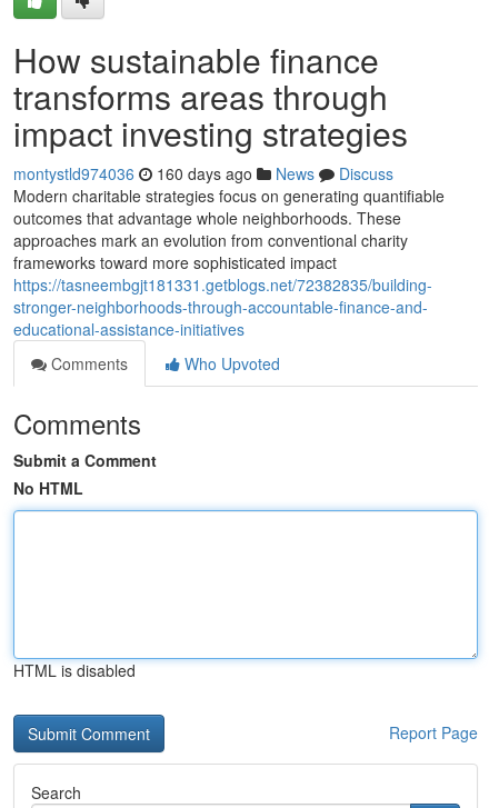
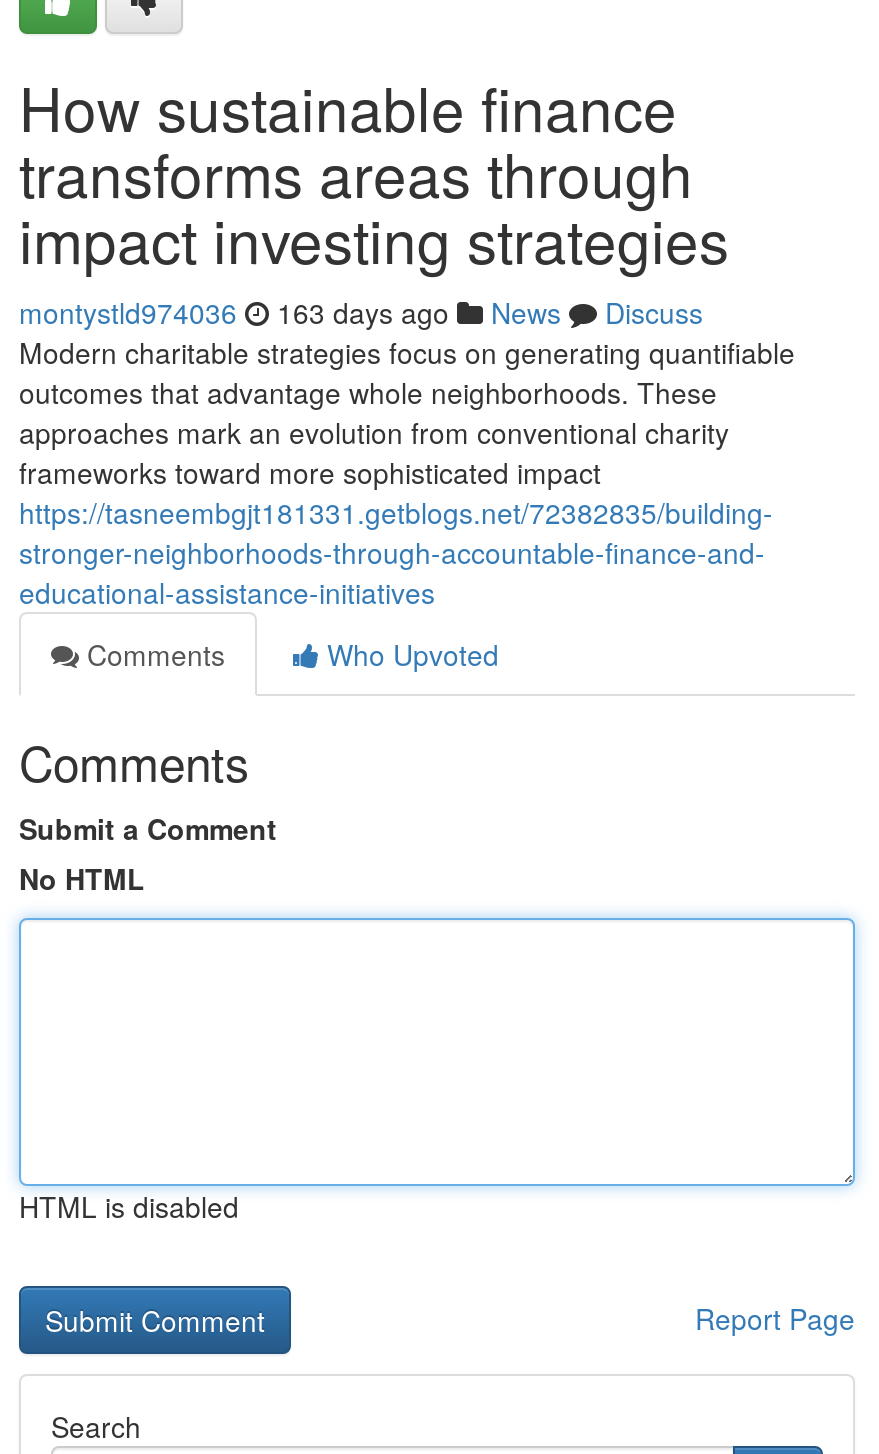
[13,162,393,184] montystld974036 160 days ago News Discuss -> [19,292,703,332] montystld974036 163 days ago News Discuss

